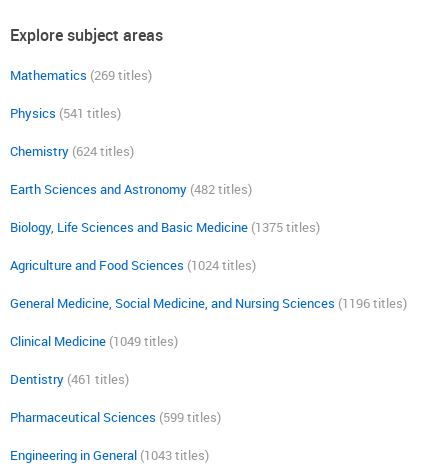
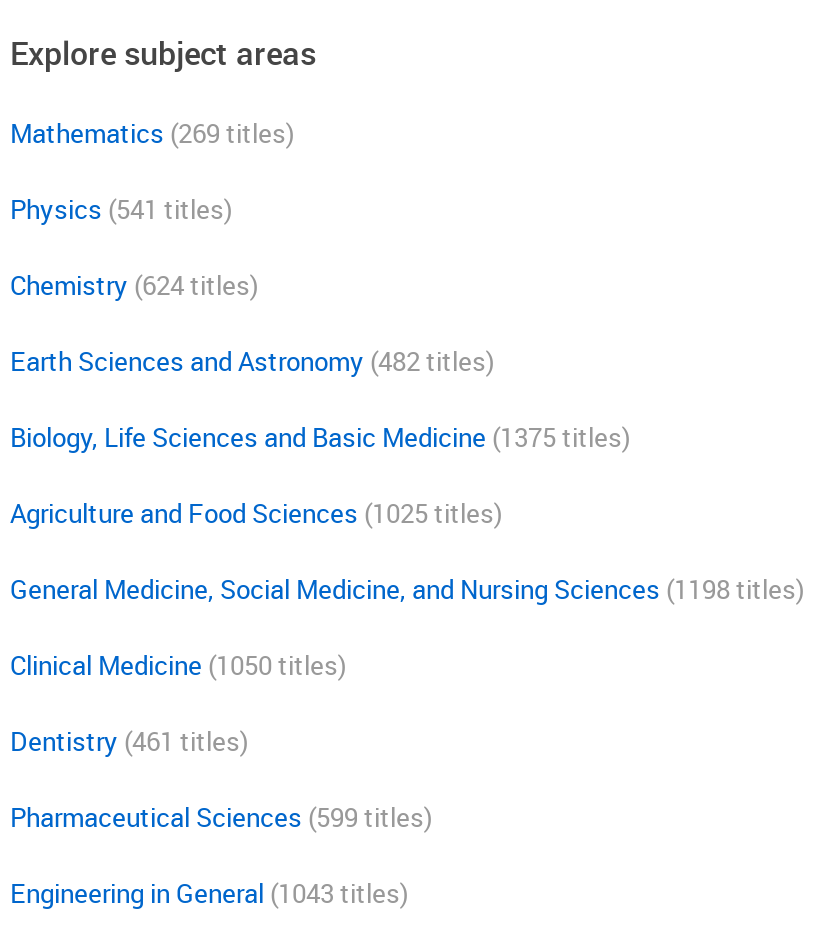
[10,256,256,274] Agriculture and Food Sciences (1024 titles) -> [10,495,502,531] Agriculture and Food Sciences (1025 titles)
[10,294,407,312] General Medicine, Social Medicine, and Nursing Sciences (1196 titles) -> [10,571,804,607] General Medicine, Social Medicine, and Nursing Sciences (1198 titles)
[10,332,178,350] Clinical Medicine (1049 titles) -> [10,647,346,683] Clinical Medicine (1050 titles)

